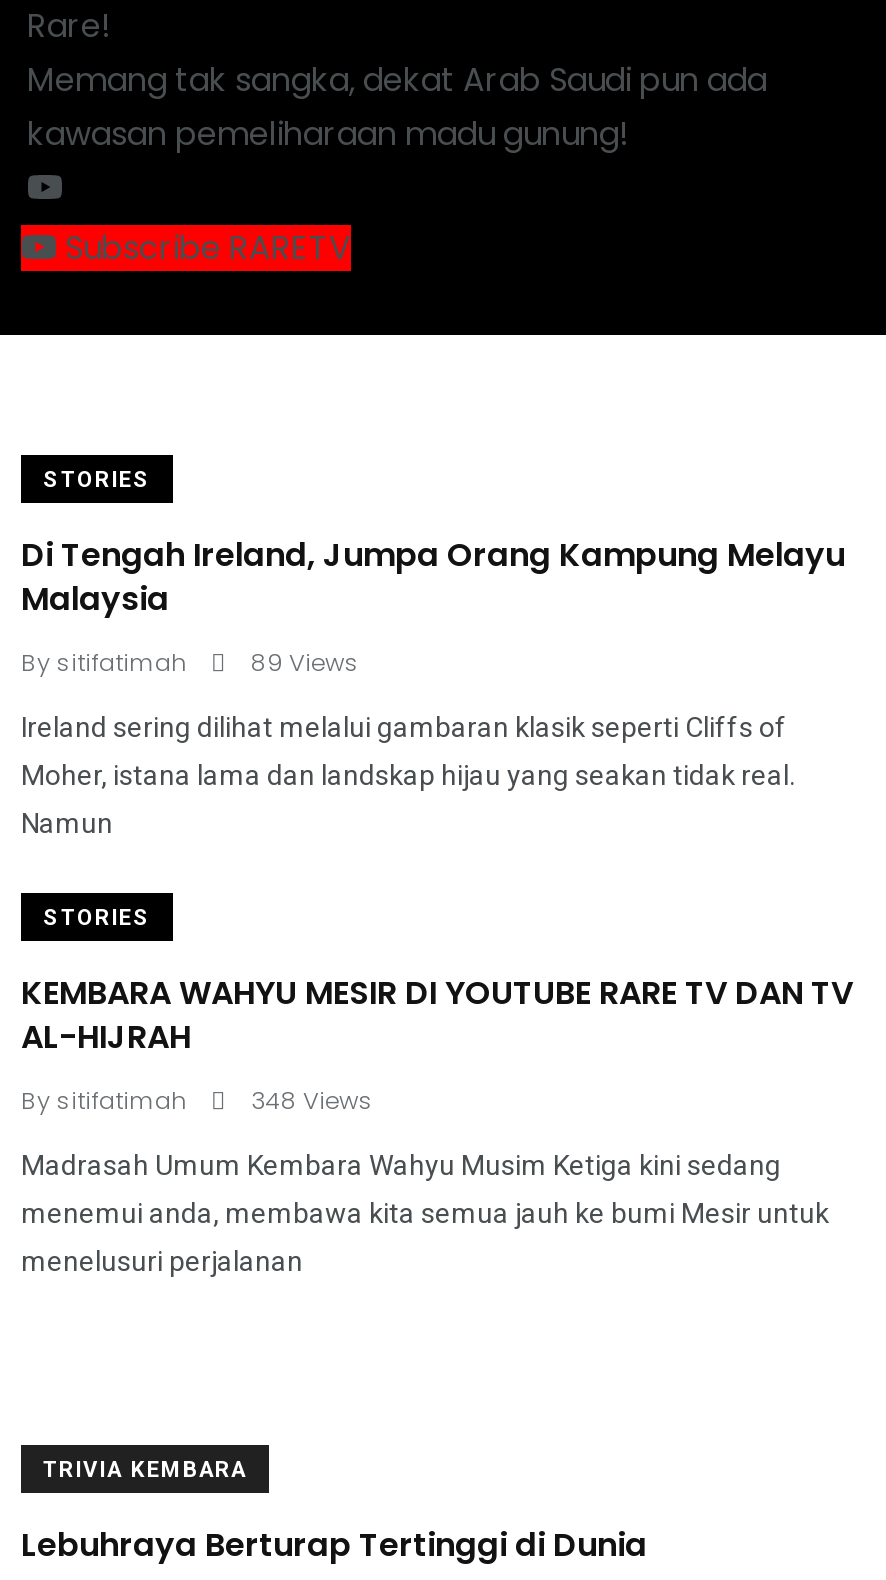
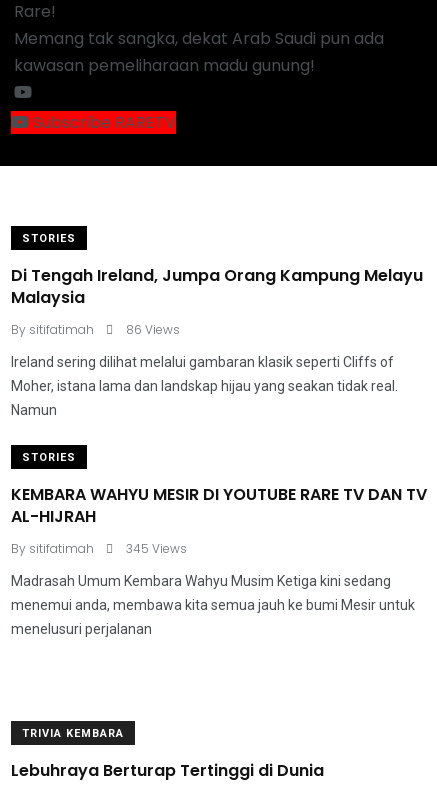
[21,645,359,679] By sitifatimah 89 Views -> [11,321,180,338] By sitifatimah 86 Views
[21,1083,373,1117] By sitifatimah 348 Views -> [11,540,187,557] By sitifatimah 345 Views

